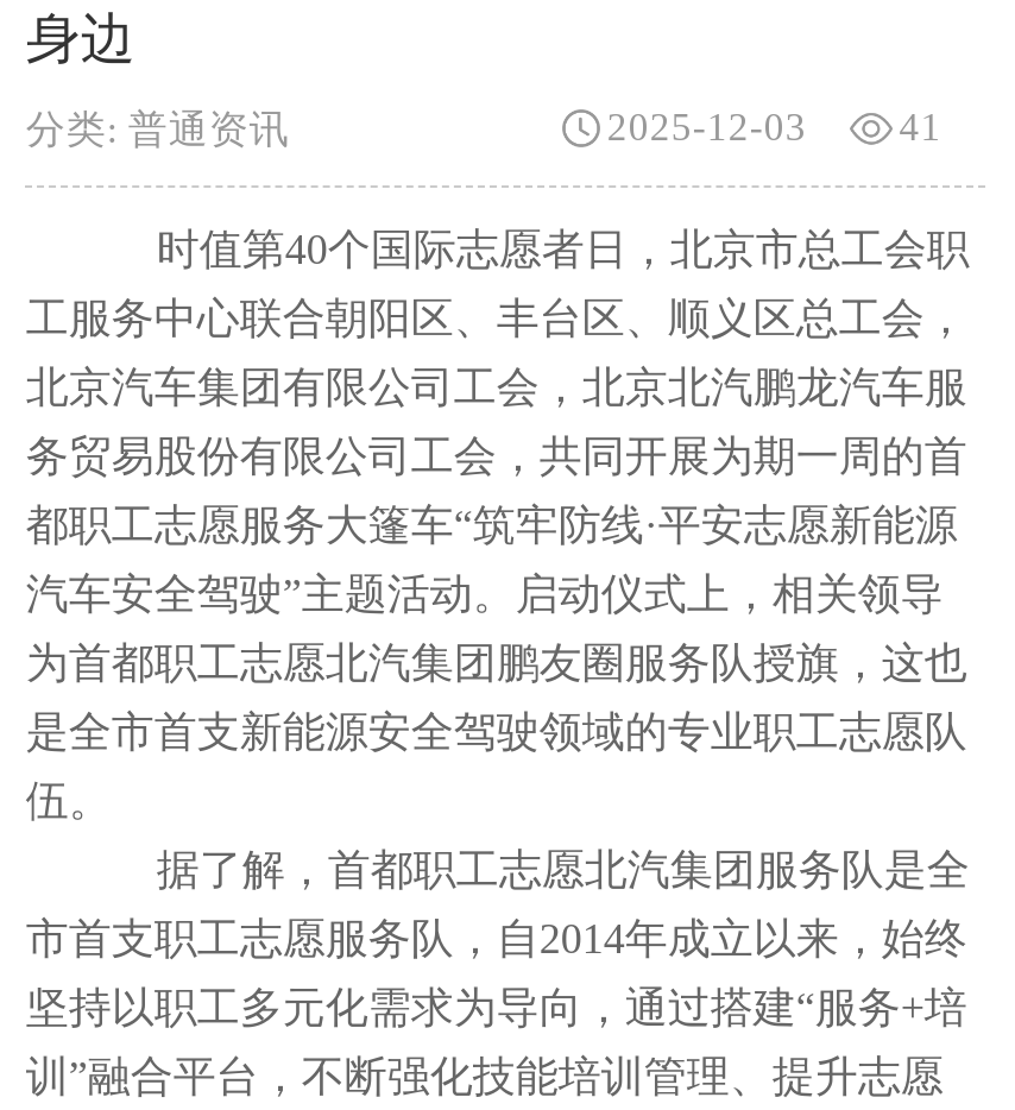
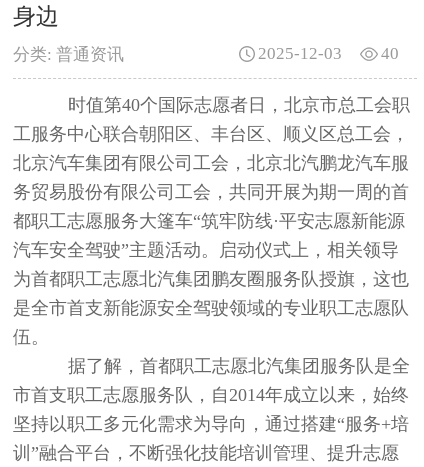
[899,104,942,149] 41 -> [381,44,399,63] 40

